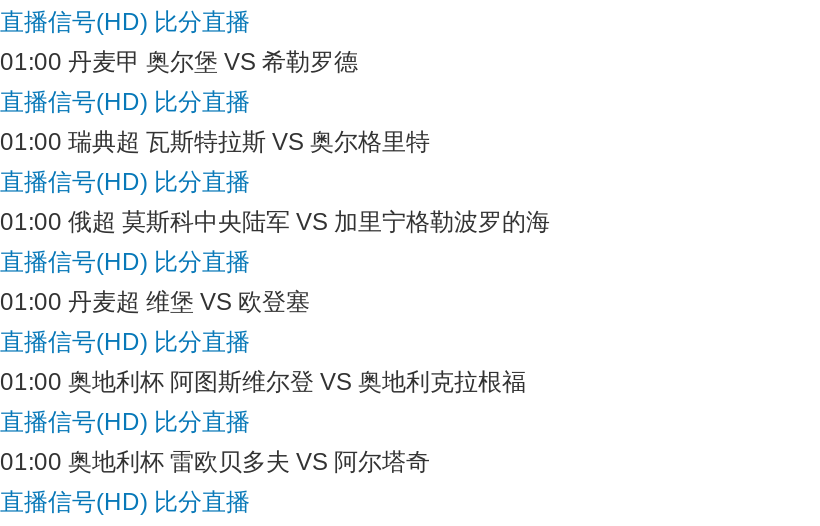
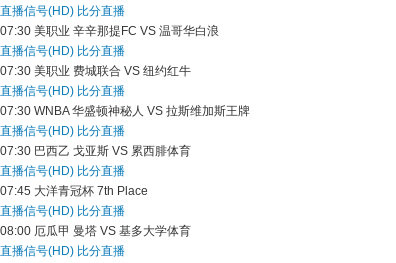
[0,48,358,76] 01:00 丹麦甲奥尔堡 VS 希勒罗德 -> [0,24,219,38] 07:30 美职业辛辛那提FC VS 温哥华白浪
[0,128,430,156] 01:00 瑞典超瓦斯特拉斯 VS 奥尔格里特 -> [0,64,191,78] 07:30 美职业费城联合 VS 纽约红牛
[0,208,550,236] 01:00 俄超莫斯科中央陆军 VS 加里宁格勒波罗的海 -> [0,104,250,118] 07:30 WNBA华盛顿神秘人 VS 拉斯维加斯王牌
[0,288,310,316] 01:00 丹麦超维堡 VS 欧登塞 -> [0,144,191,158] 07:30 巴西乙戈亚斯 VS 累西腓体育
[0,368,526,396] 01:00 奥地利杯阿图斯维尔登 VS 奥地利克拉根福 -> [0,184,148,198] 07:45 大洋青冠杯7th Place
[0,448,430,476] 01:00 奥地利杯雷欧贝多夫 VS 阿尔塔奇 -> [0,224,191,238] 08:00 厄瓜甲曼塔 VS 基多大学体育

